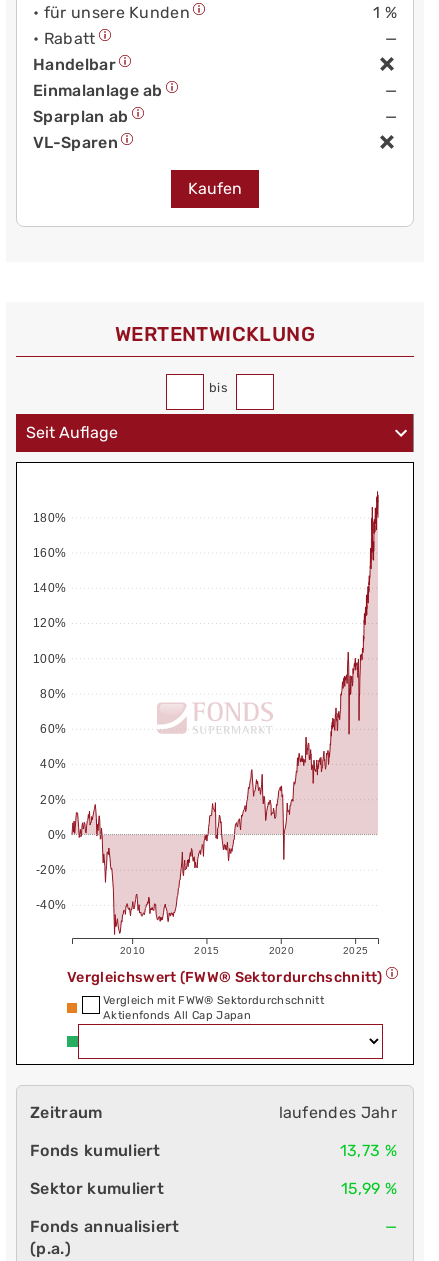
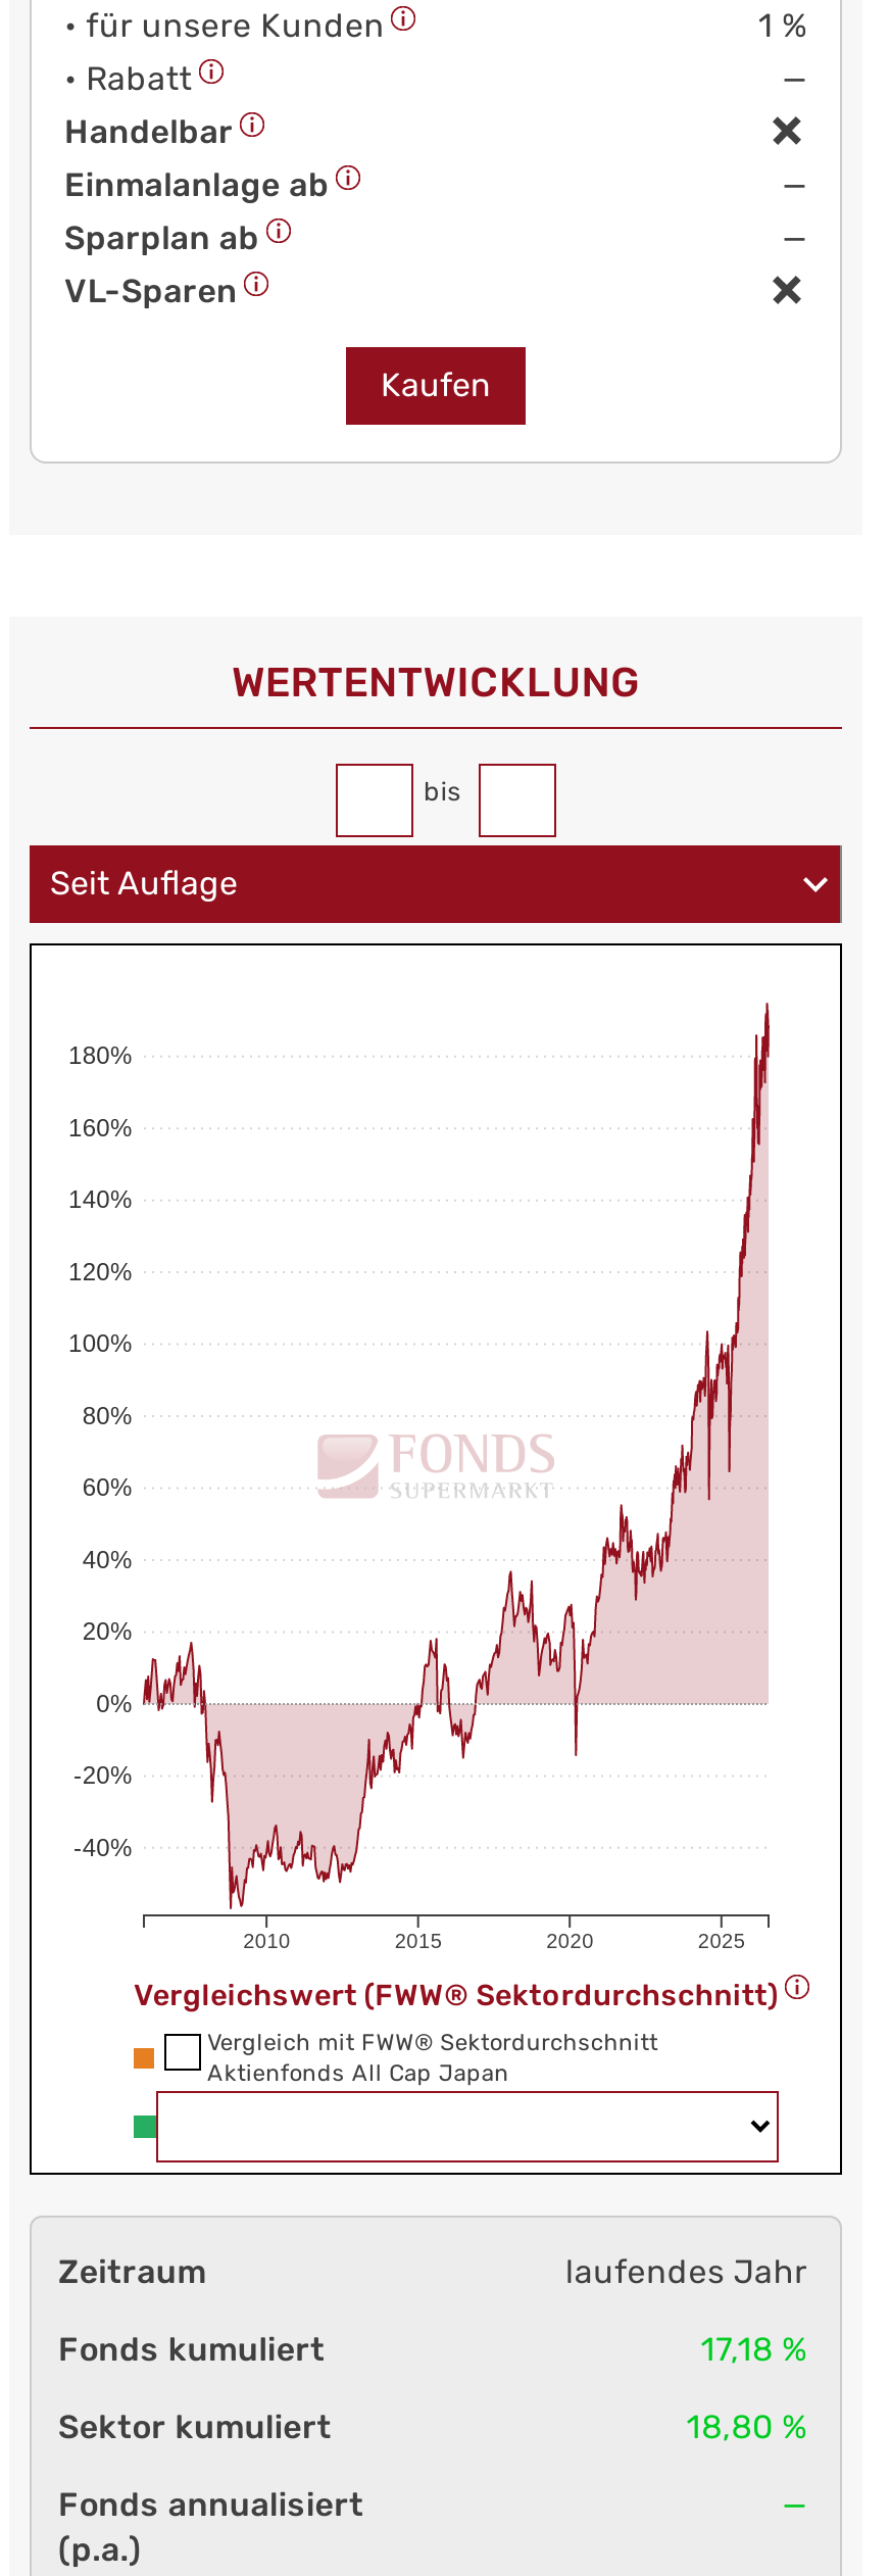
[340,1141,397,1160] 13,73 % -> [701,2329,807,2368] 17,18 %
[341,1179,397,1198] 15,99 % -> [686,2407,807,2446] 18,80 %

